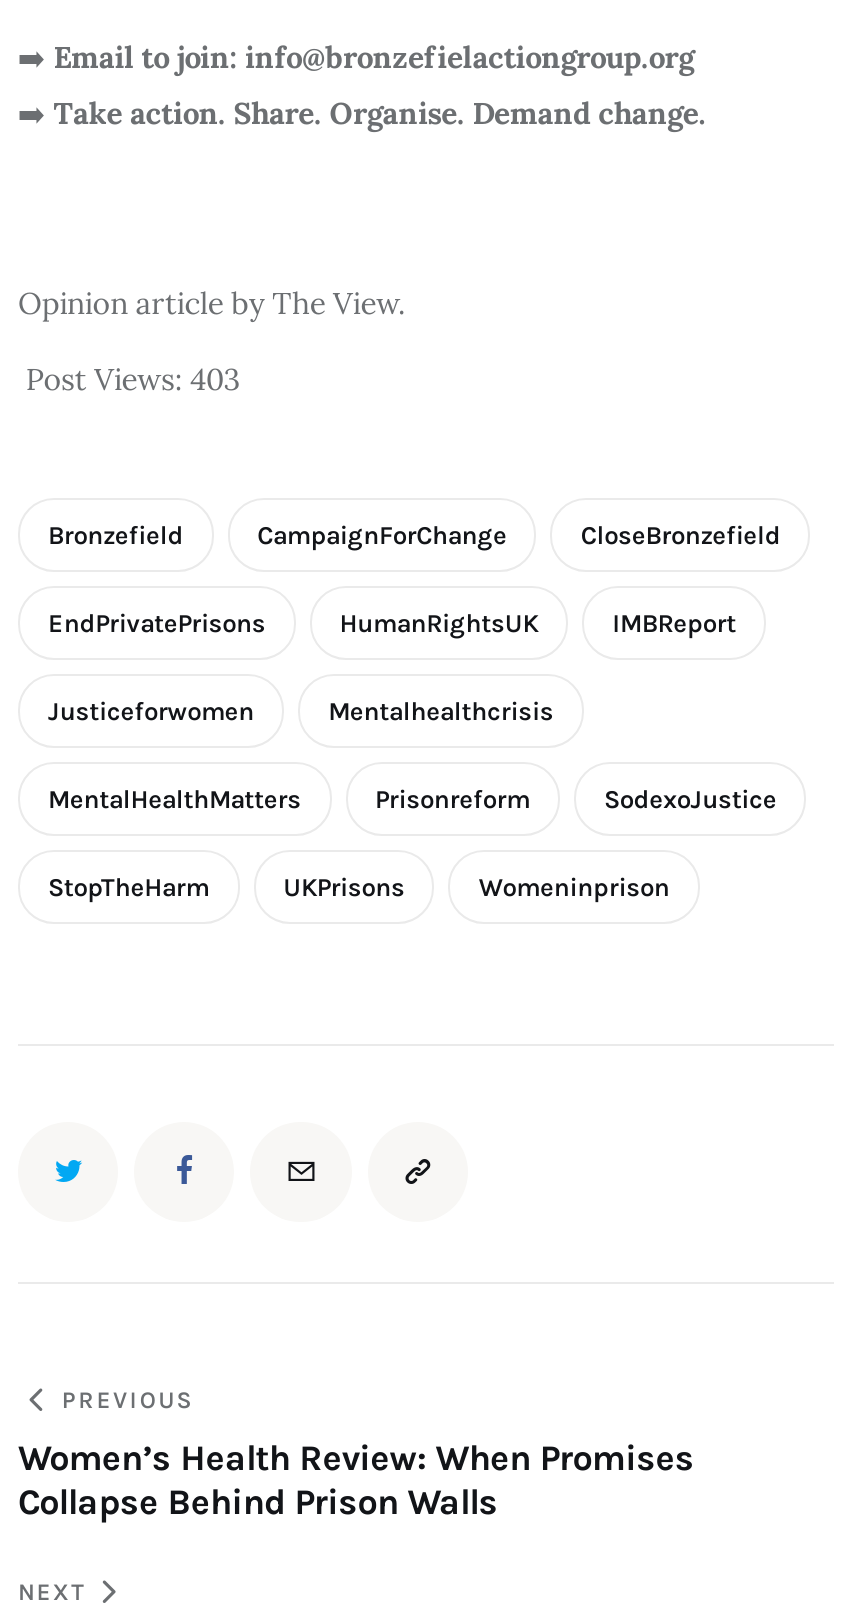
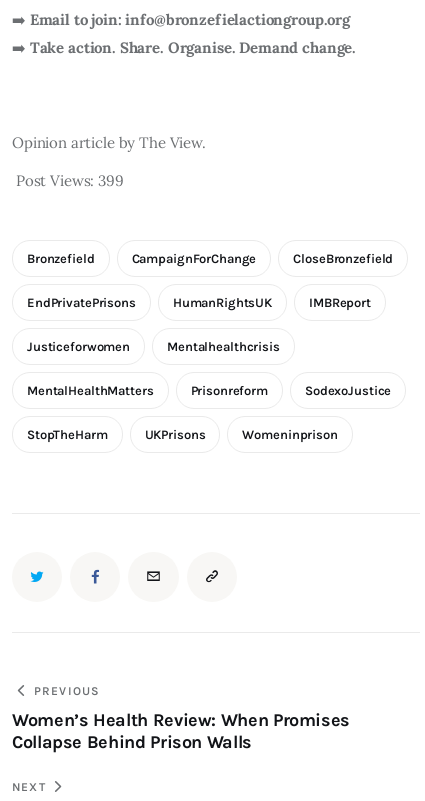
[26,359,239,397] Post Views: 403 -> [16,171,124,190] Post Views: 399

